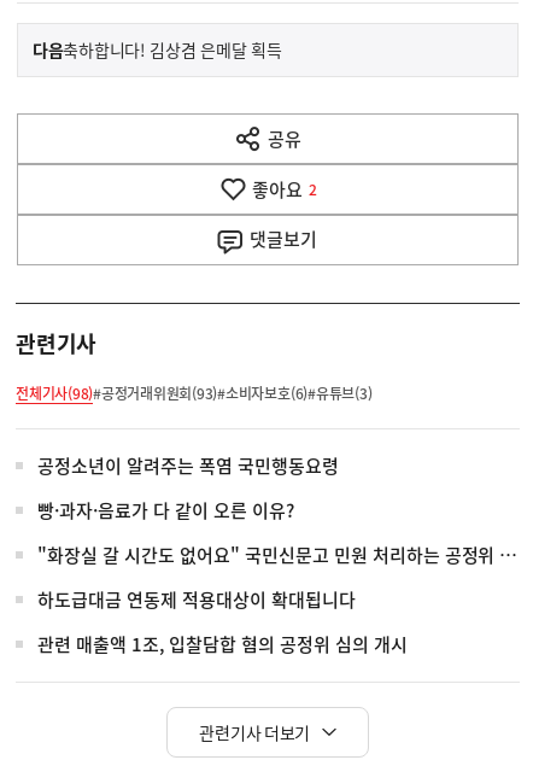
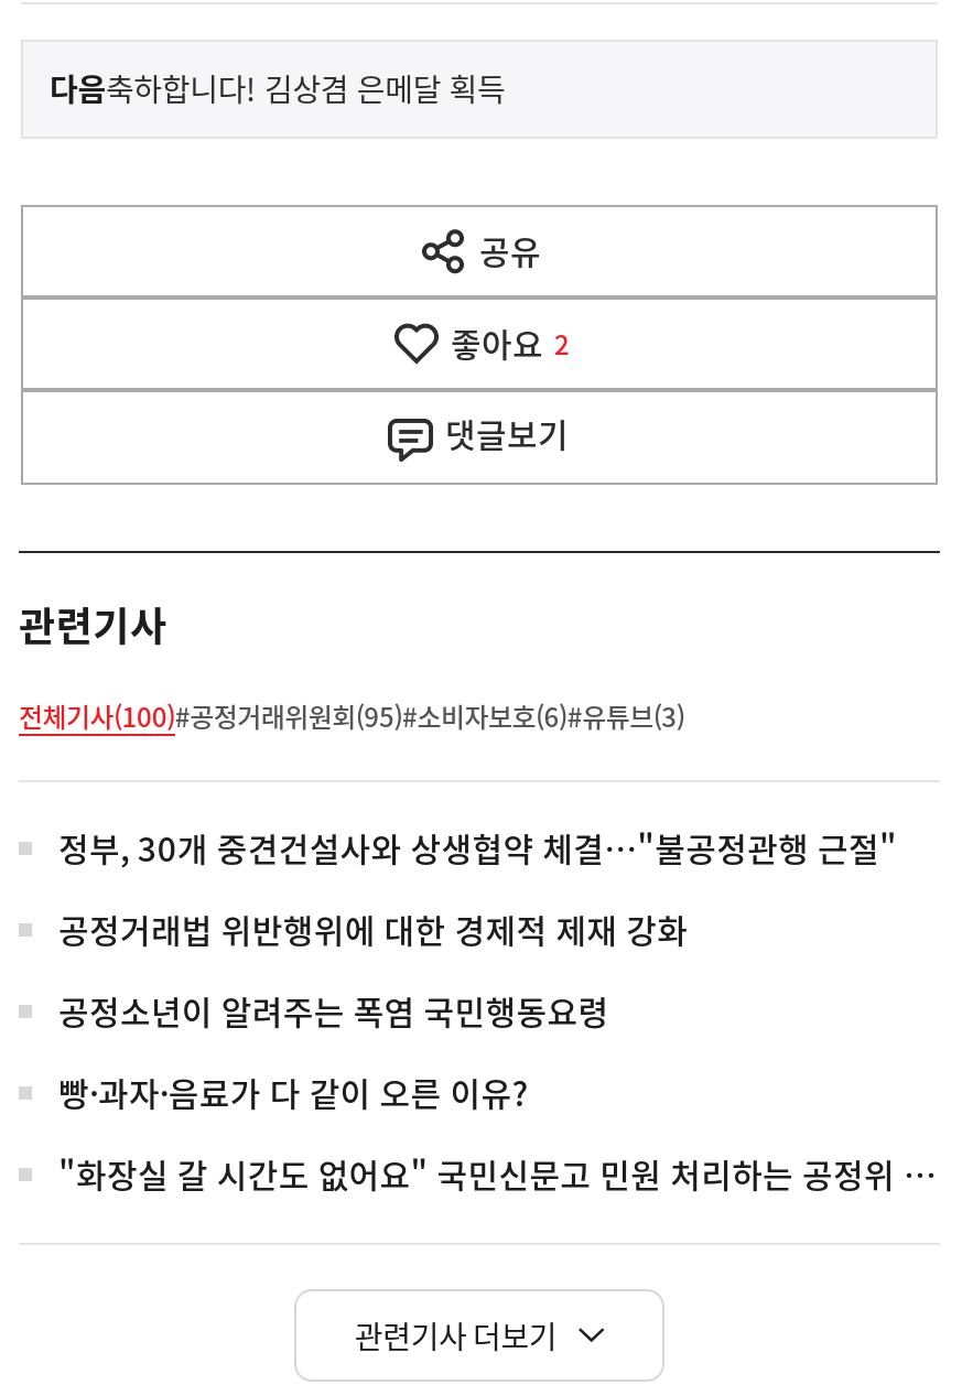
[16,382,372,404] 전체기사(98)#공정거래위원회(93)#소비자보호(6)#유튜브(3) -> [19,696,897,954] 전체기사(100)#공정거래위원회(95)#소비자보호(6)#유튜브(3) | 정부, 30개 중견건설사와 상생협약 체결…"불공정관행 근절" | 공정거래법 위반행위에 대한 경제적 제재 강화
moved [37,452,338,523] -> [58,987,609,1117]: 공정소년이 알려주는 폭염 국민행동요령 | 빵·과자·음료가 다 같이 오른 이유?
[37,586,407,657] 하도급대금 연동제 적용대상이 확대됩니다 | 관련 매출액 1조, 입찰담합 혐의 공정위 심의 개시 -> none

